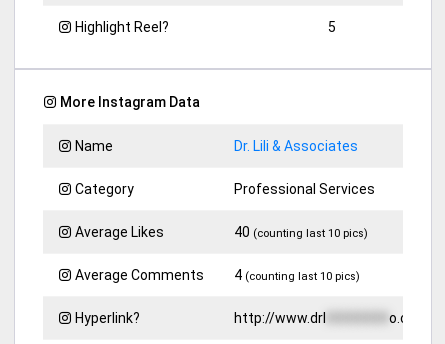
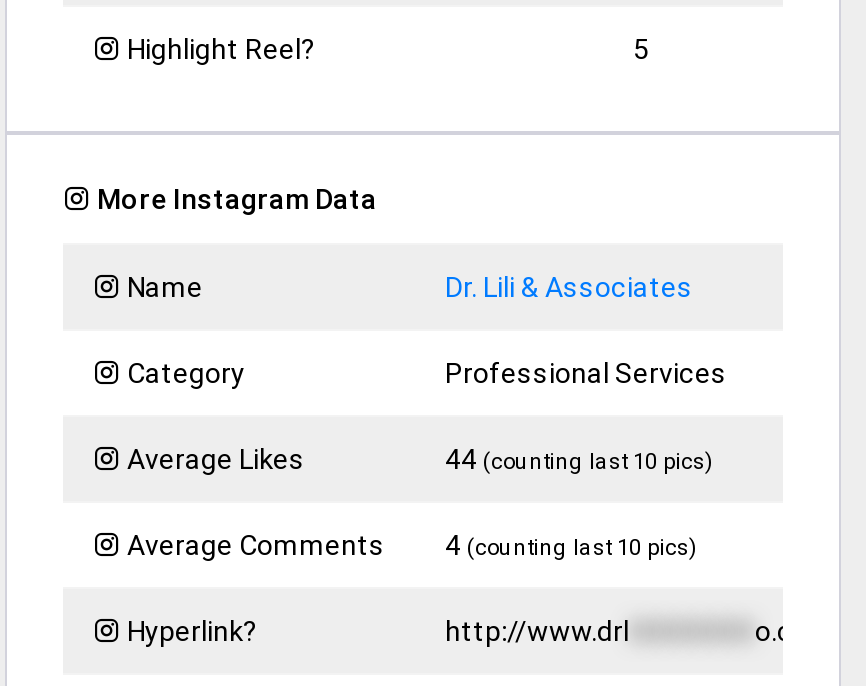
[234,224,368,240] 40 (counting last 10 pics) -> [445,443,713,475] 44 (counting last 10 pics)

